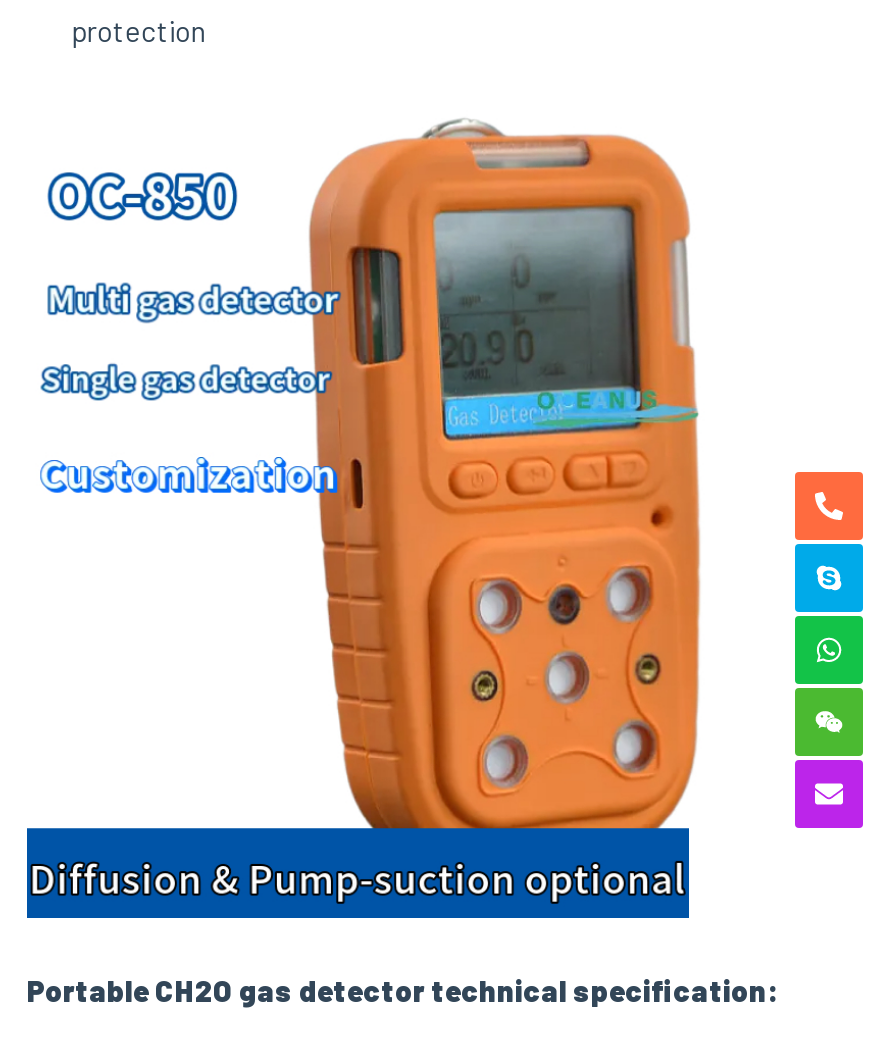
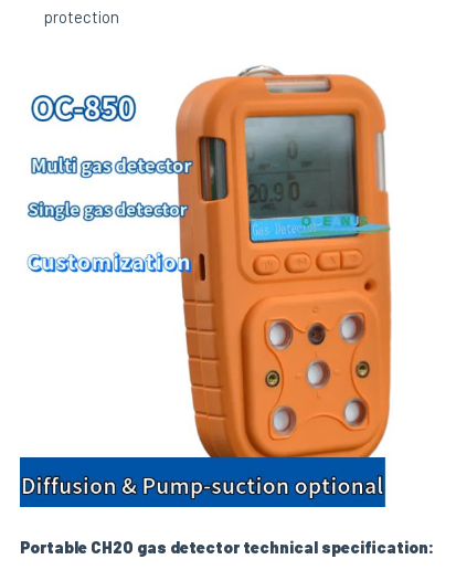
[793,470,865,830] [image] -> none

